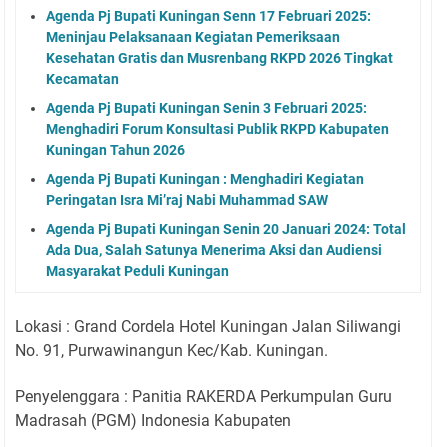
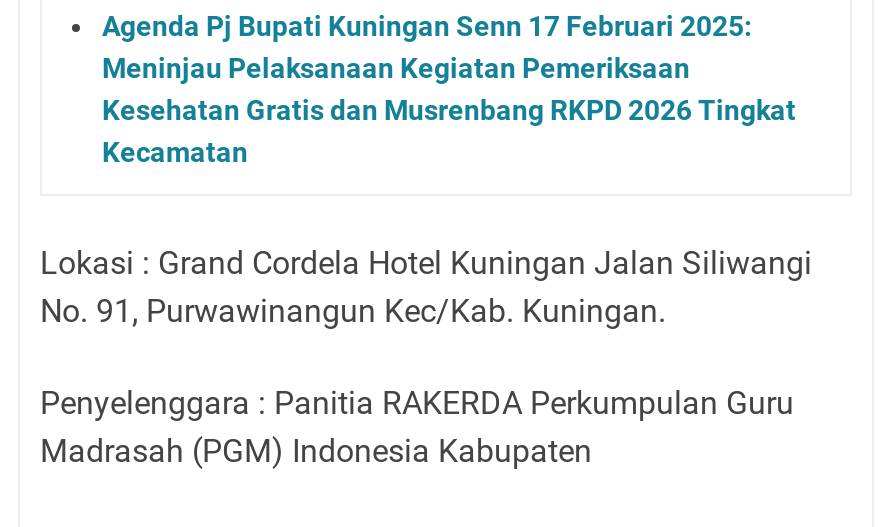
[46,100,406,279] Agenda Pj Bupati Kuningan Senin 3 Februari 2025: | Menghadiri Forum Konsultasi Publik RKPD Kabupaten | Kuningan Tahun 2026 | Agenda Pj Bupati Kuningan : Menghadiri Kegiatan | Peringatan Isra Mi’raj Nabi Muhammad SAW | Agenda Pj Bupati Kuningan Senin 20 Januari 2024: Total | Ada Dua, Salah Satunya Menerima Aksi dan Audiensi | Masyarakat Peduli Kuningan -> none

